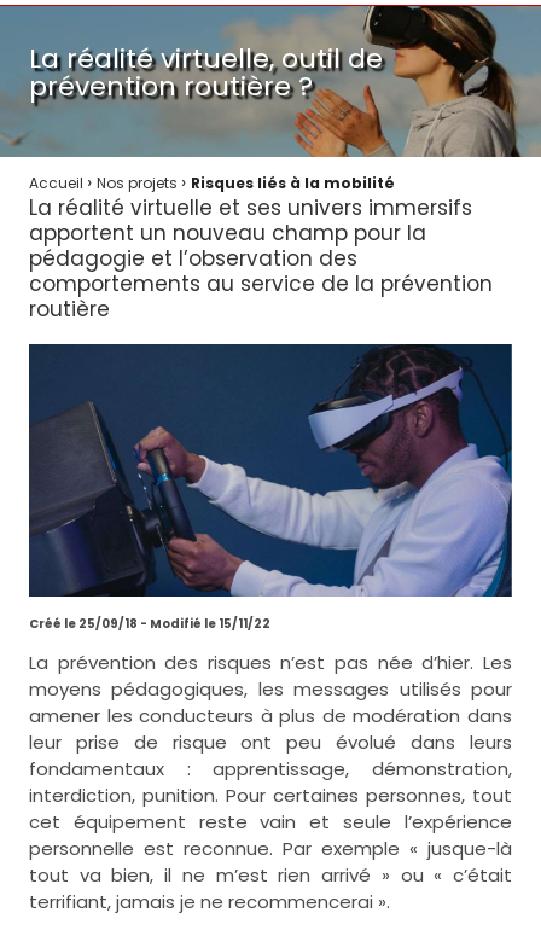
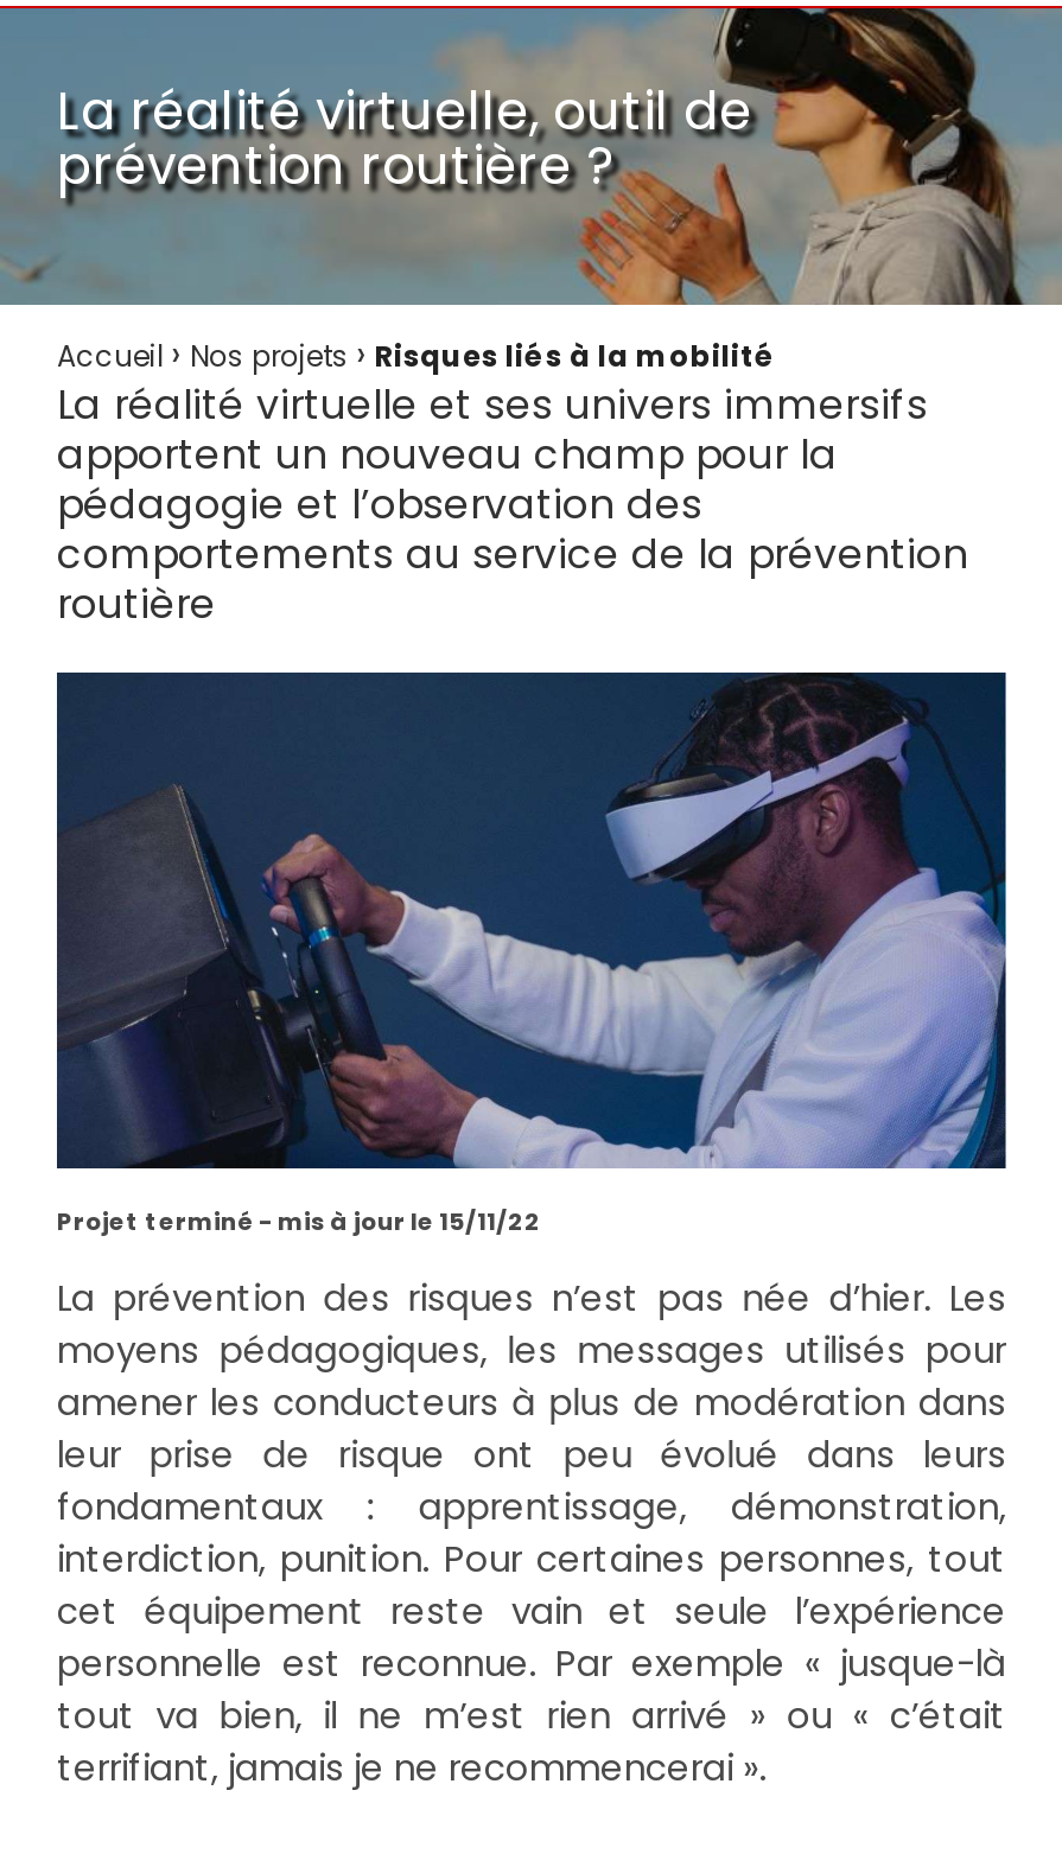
[29,615,270,633] Créé le 25/09/18 - Modifié le 15/11/22 -> [57,1204,541,1240] Projet terminé - mis à jour le 15/11/22

